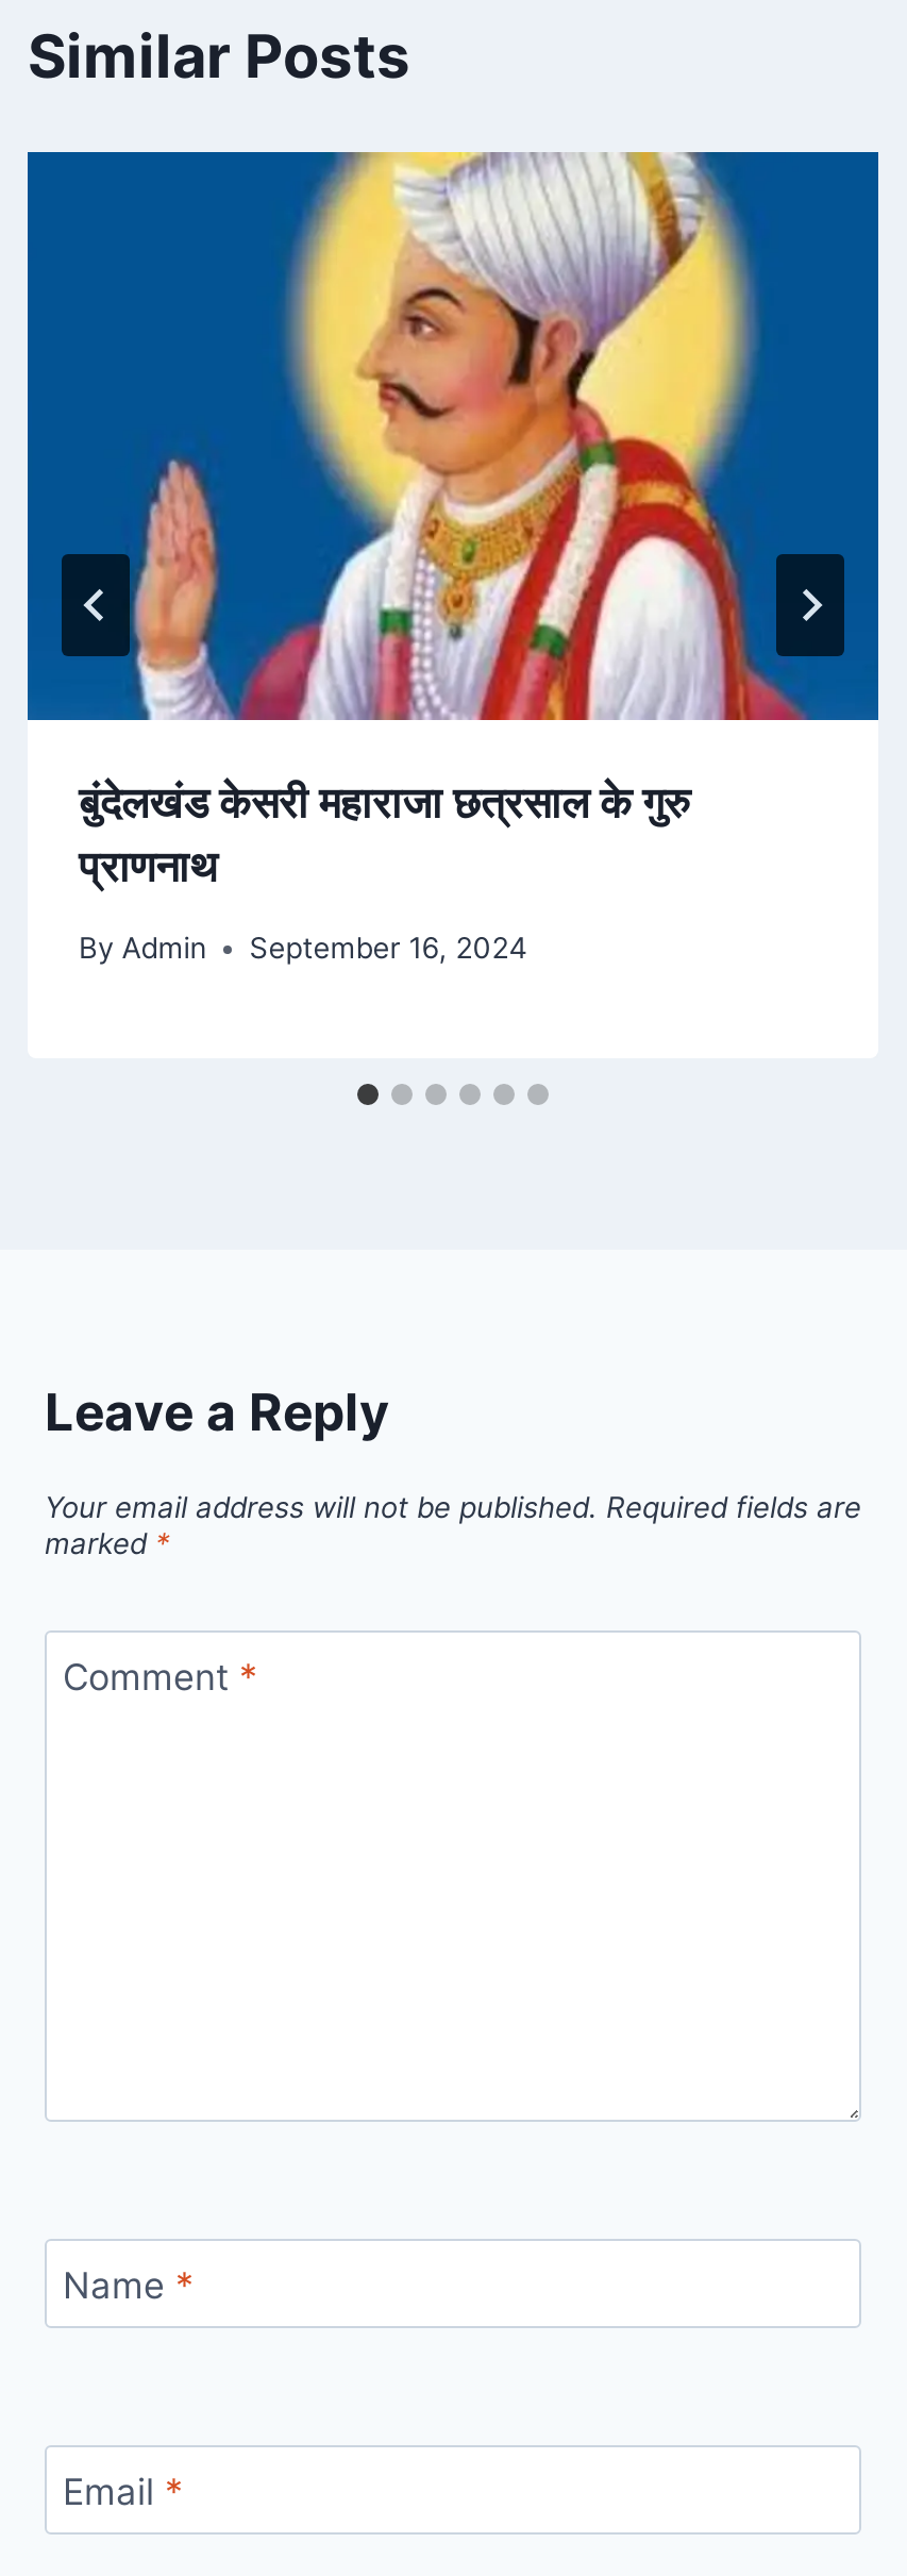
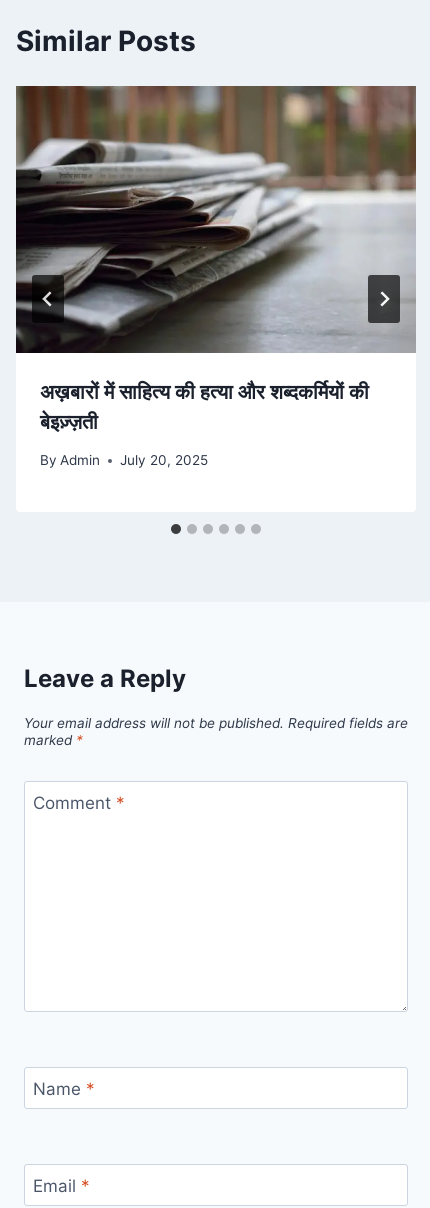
[26,150,880,892] [image] | बुंदेलखंड केसरी महाराजा छत्रसाल के गुरु | प्राणनाथ -> [15,85,417,434] [image] | अख़बारों में साहित्य की हत्या और शब्दकर्मियों की | बेइज़्ज़ती
[79,931,528,966] By Admin September 16, 2024 -> [40,452,208,468] By Admin July 20, 2025

